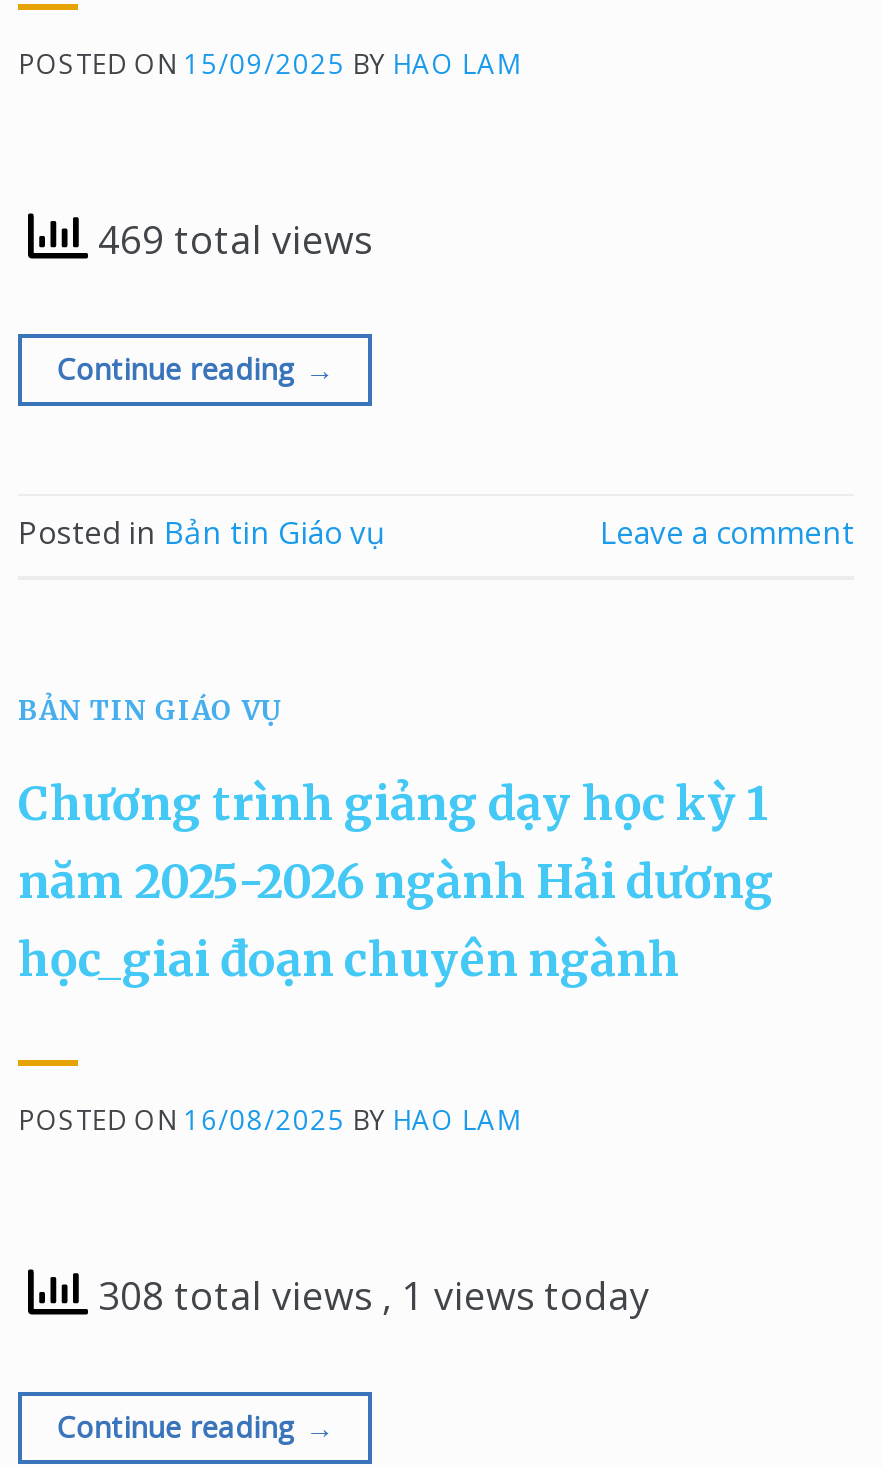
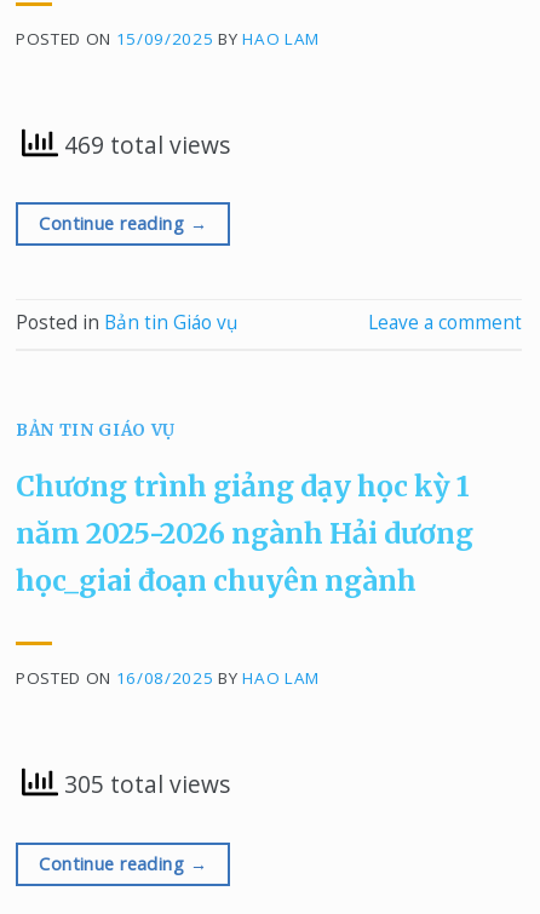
[88,1268,650,1322] 308 total views, 1 views today -> [58,768,230,800] 305 total views

